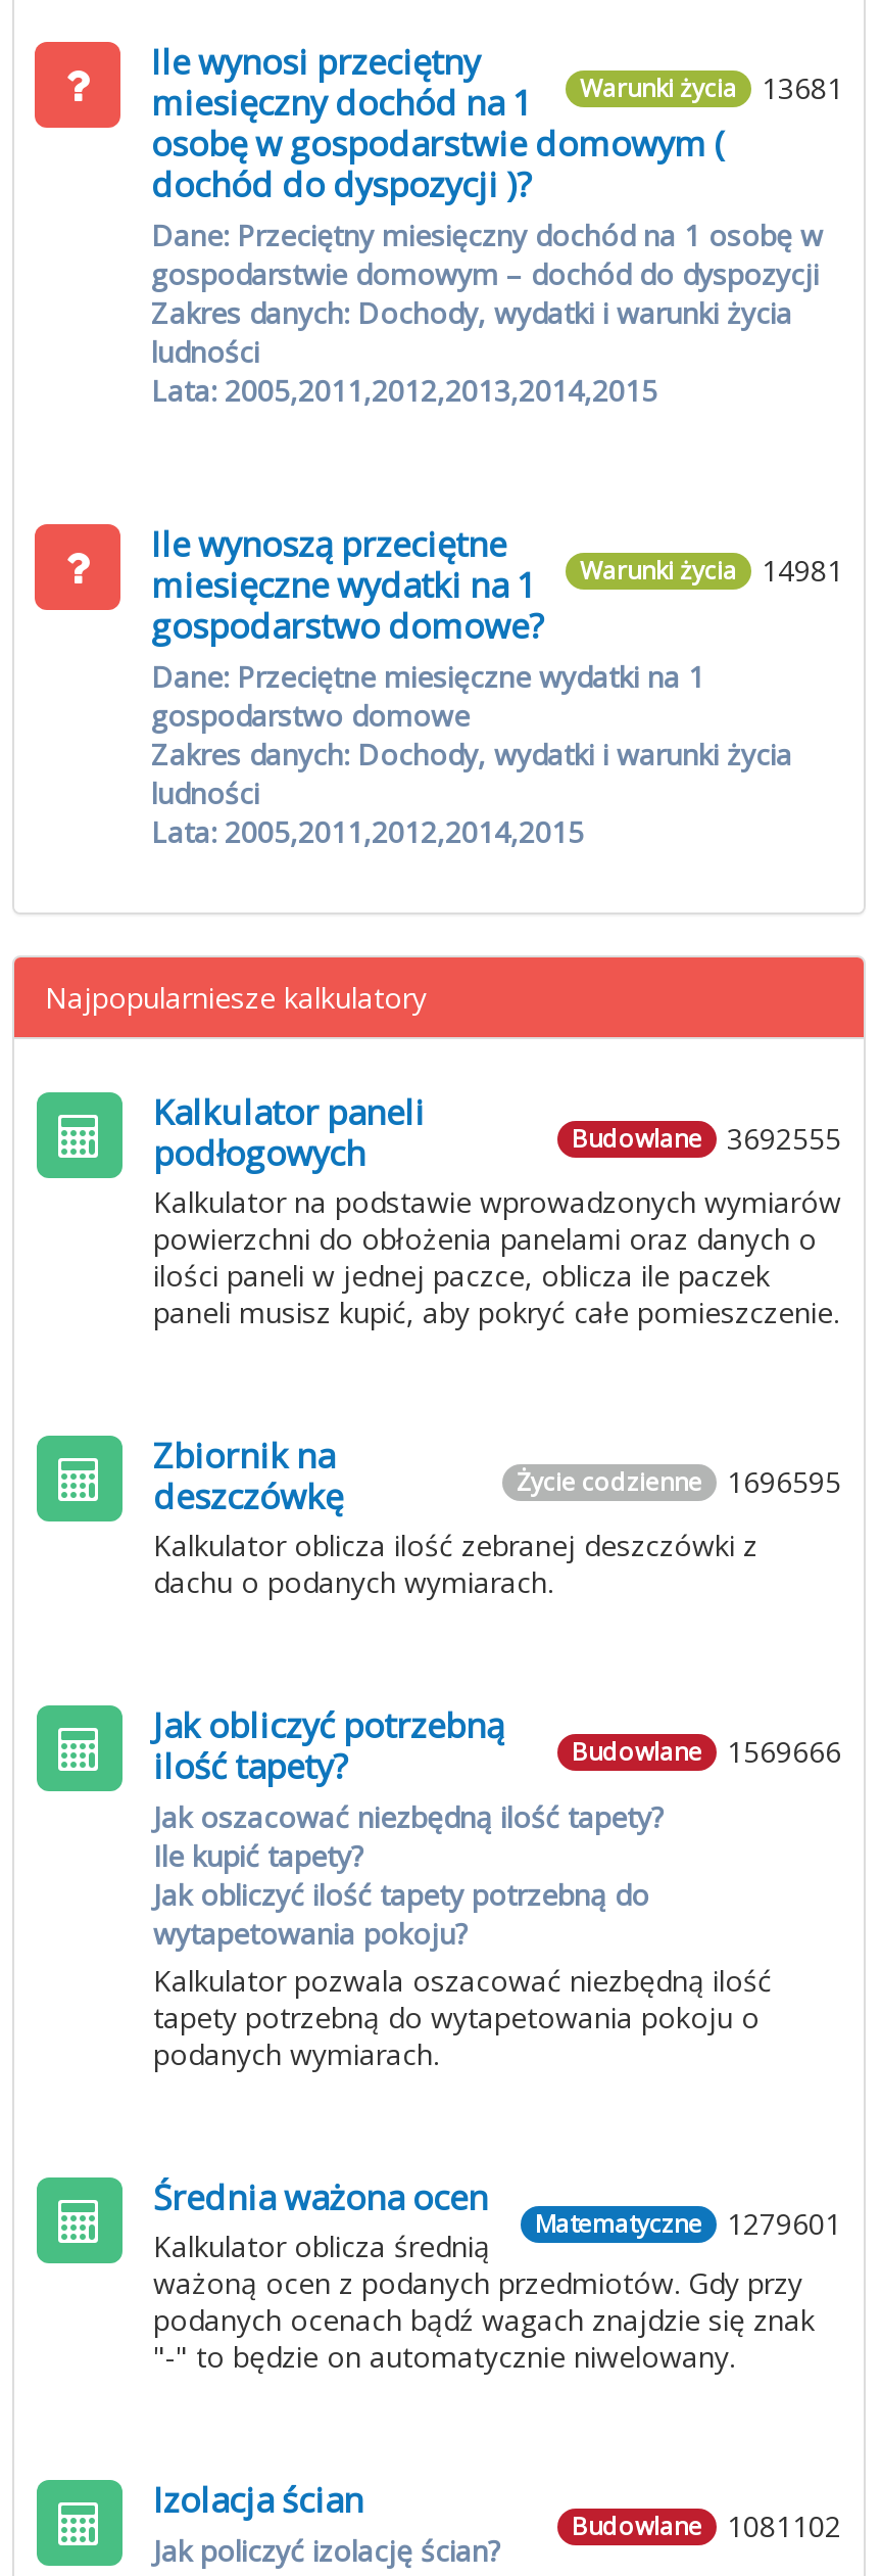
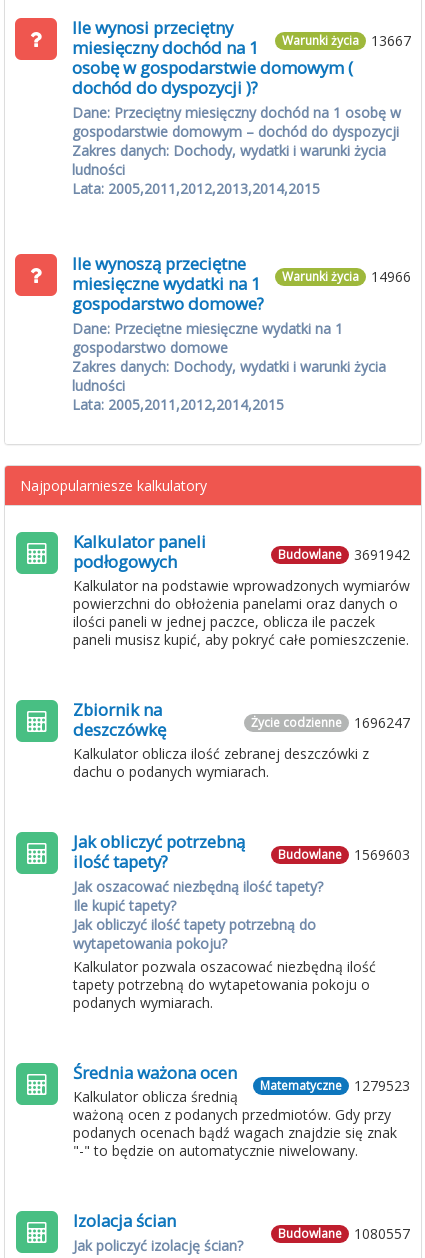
[151,68,843,126] miesięczny dochód na 1 Warunki życia 13681 -> [72,31,411,59] miesięczny dochód na 1 Warunki życia 13667
[151,551,843,608] miesięczne wydatki na 1 Warunki życia 14981 -> [72,267,411,295] miesięczne wydatki na 1 Warunki życia 14966
[572,1119,841,1158] Budowlane 3692555 -> [278,545,410,564] Budowlane 3691942
[517,1462,841,1501] Życie codzienne 1696595 -> [251,713,410,732] Życie codzienne 1696247
[572,1732,841,1771] Budowlane 1569666 -> [278,845,410,864] Budowlane 1569603
[535,2204,841,2243] Matematyczne 1279601 -> [260,1076,410,1095] Matematyczne 1279523
[572,2507,841,2545] Budowlane 1081102 -> [278,1224,410,1243] Budowlane 1080557

